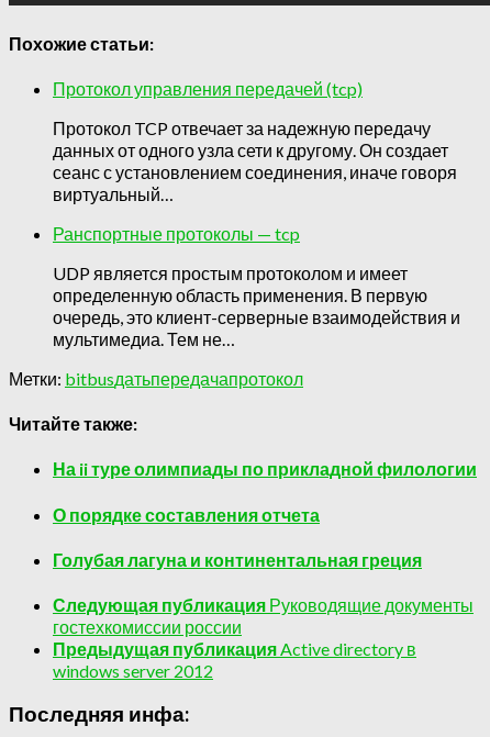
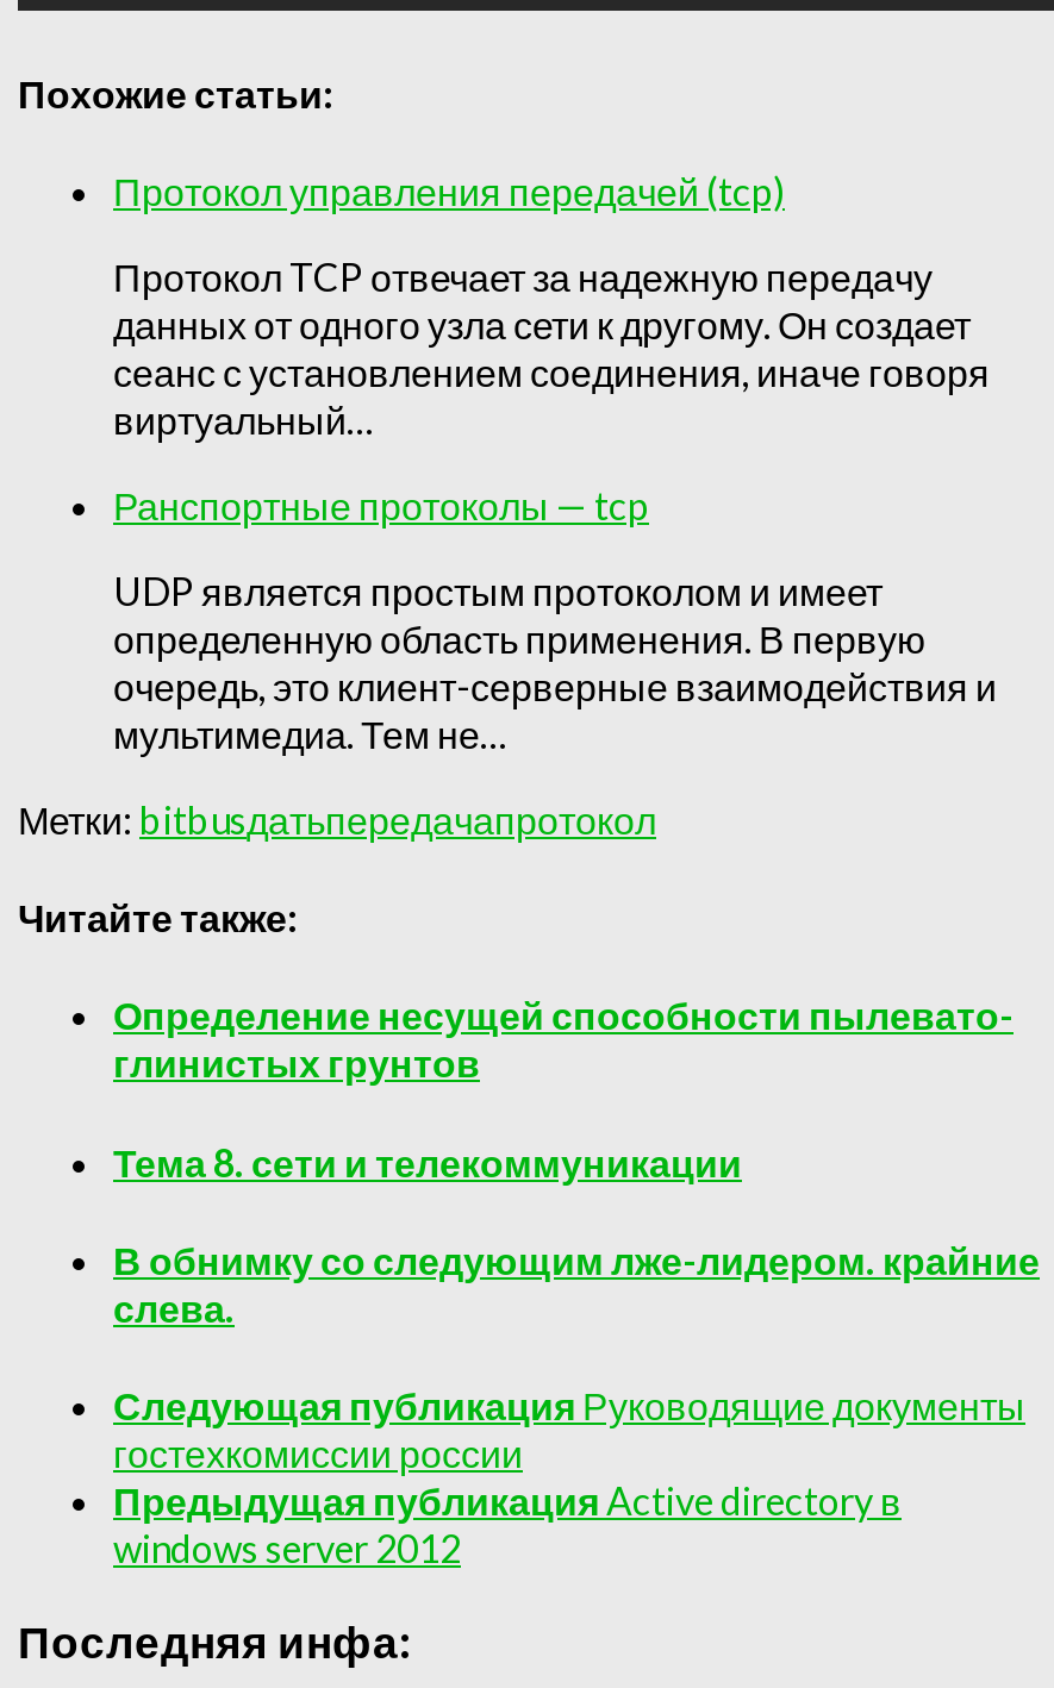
[53,459,477,479] На ii туре олимпиады по прикладной филологии -> [113,993,1014,1086] Определение несущей способности пылевато- | глинистых грунтов
[53,504,320,525] О порядке составления отчета -> [113,1139,742,1184] Тема 8. сети и телекоммуникации
[53,549,422,570] Голубая лагуна и континентальная греция -> [113,1237,1040,1330] В обнимку со следующим лже-лидером. крайние | слева.

